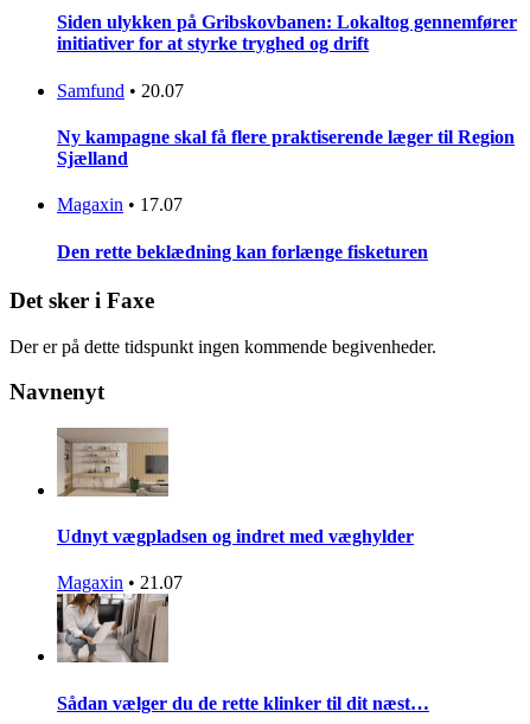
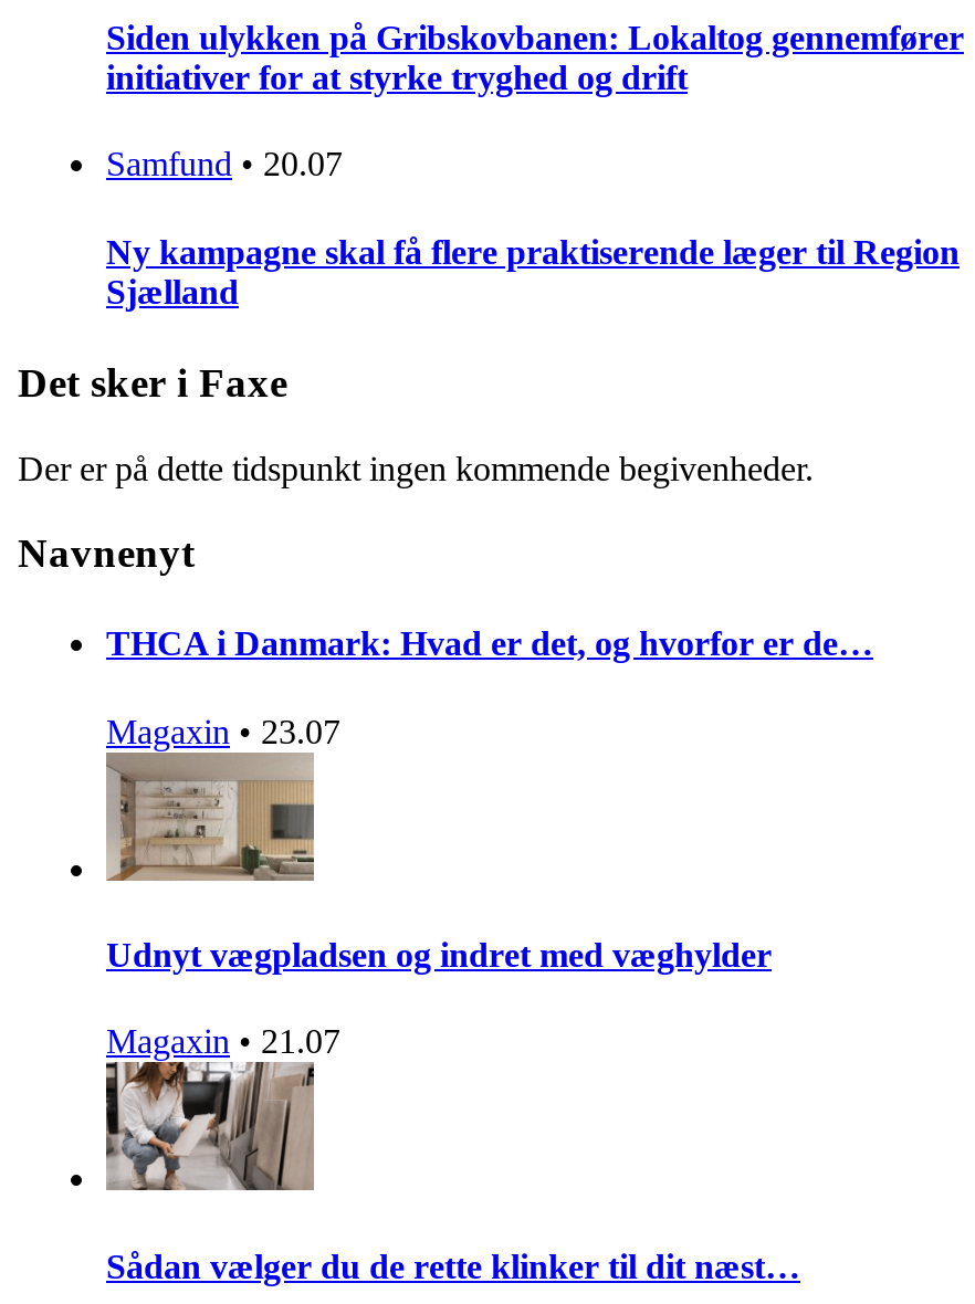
[57,195,428,261] Magaxin • 17.07 | Den rette beklædning kan forlænge fisketuren -> none
moved [9,288,436,404] -> [18,358,814,576]: Det sker i Faxe | Der er på dette tidspunkt ingen kommende begivenheder. | Navnenyt
none -> [106,625,873,750] THCA i Danmark: Hvad er det, og hvorfor er de… | Magaxin • 23.07

